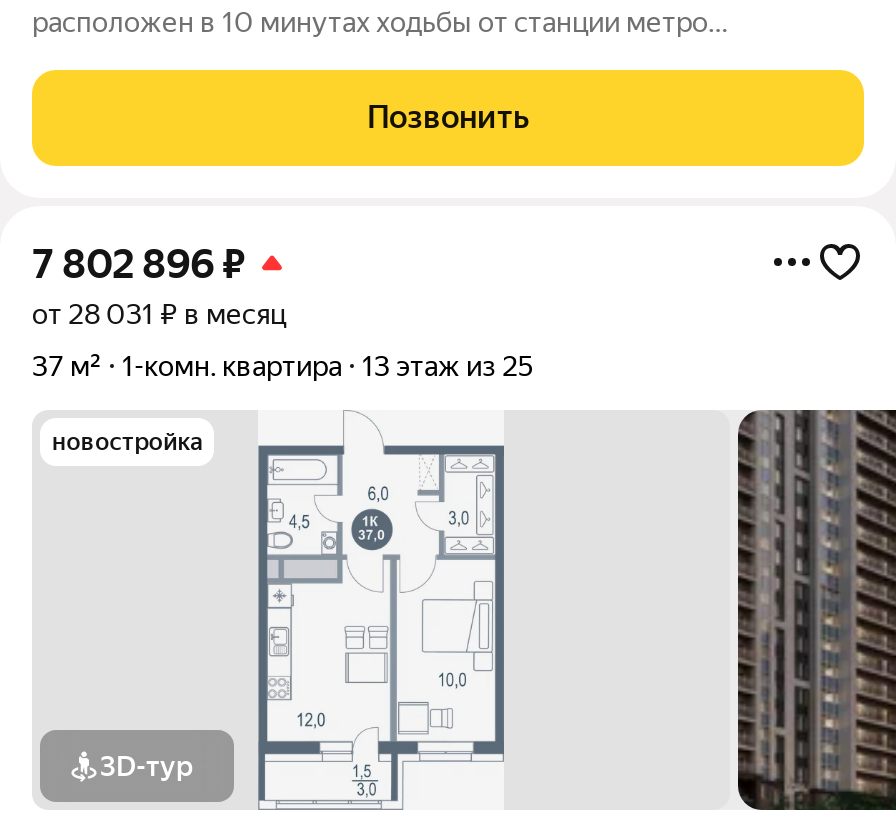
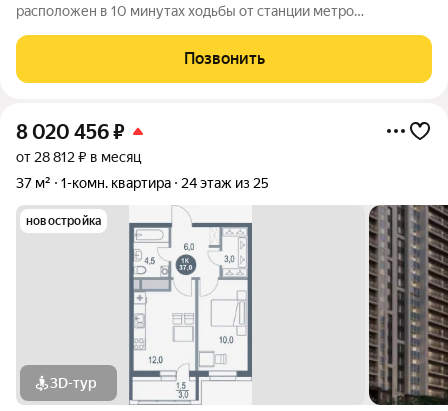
[32,240,246,288] 7 802 896 ₽ -> [16,120,125,144] 8 020 456 ₽
[32,298,286,330] от 28 031 ₽ в месяц -> [16,149,141,165] от 28 812 ₽ в месяц
[32,350,534,382] 37 м² 1-комн. квартира 13 этаж из 25 -> [16,175,269,191] 37 м² 1-комн. квартира 24 этаж из 25

